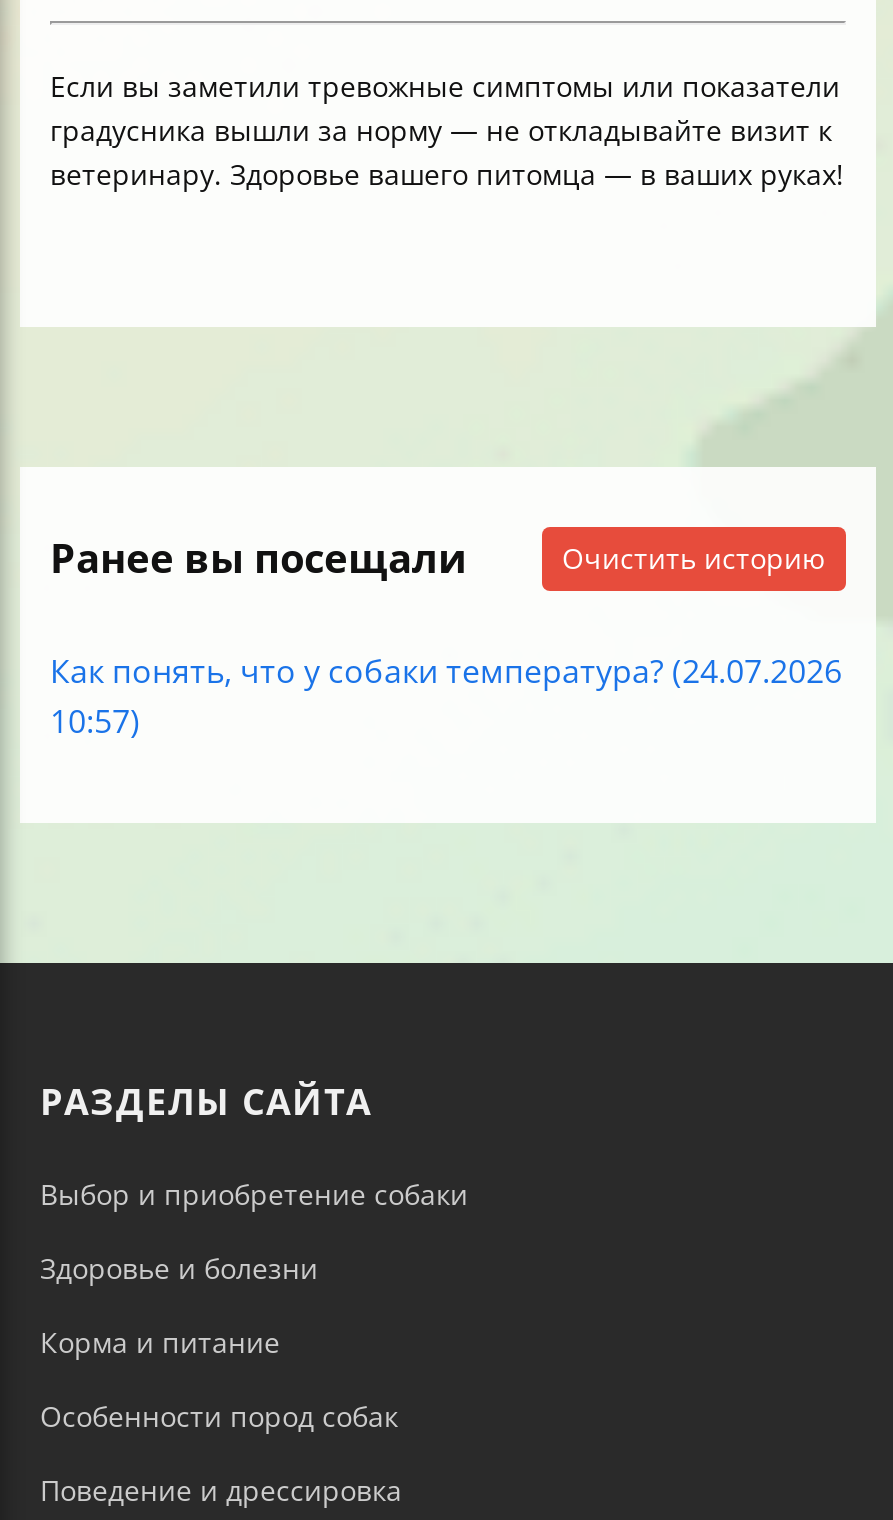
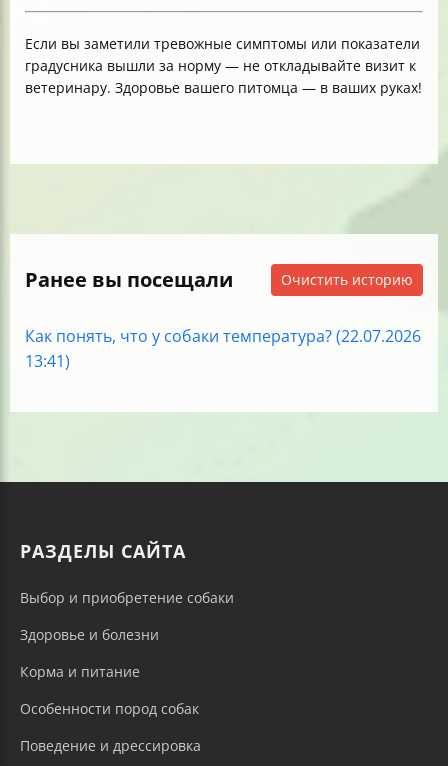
[50,650,842,694] Как понять, что у собаки температура? (24.07.2026 -> [25,325,421,347] Как понять, что у собаки температура? (22.07.2026
[50,700,140,744] 10:57) -> [25,350,70,372] 13:41)

